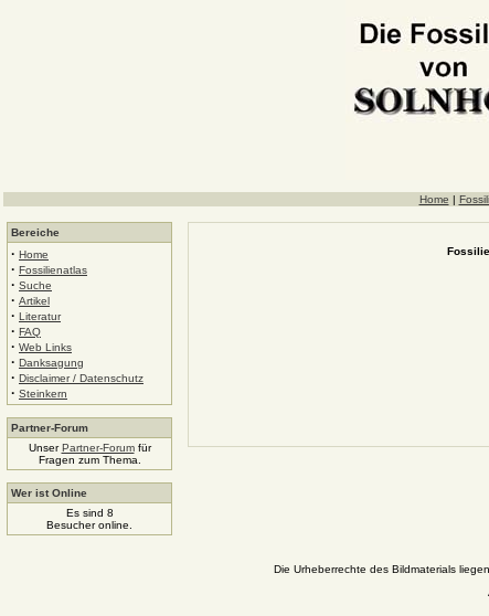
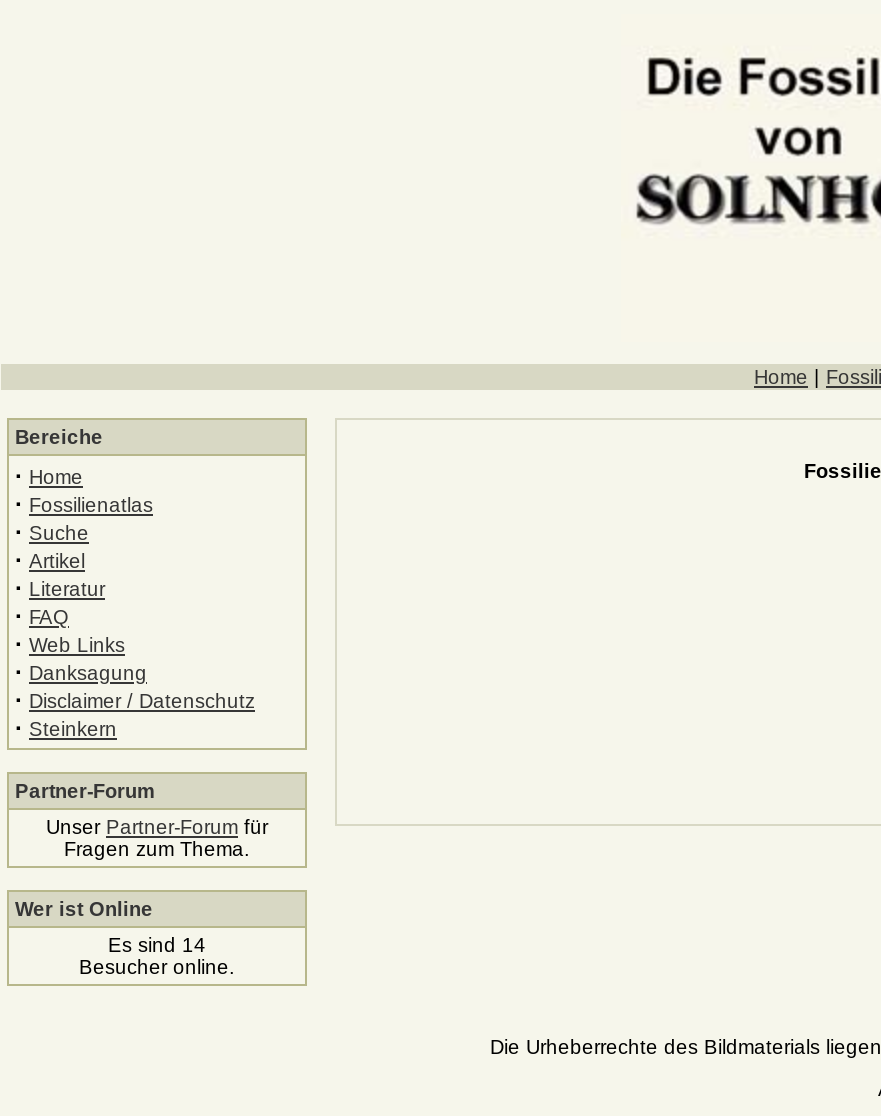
[66,507,113,519] Es sind 8 -> [108,934,206,956] Es sind 14

